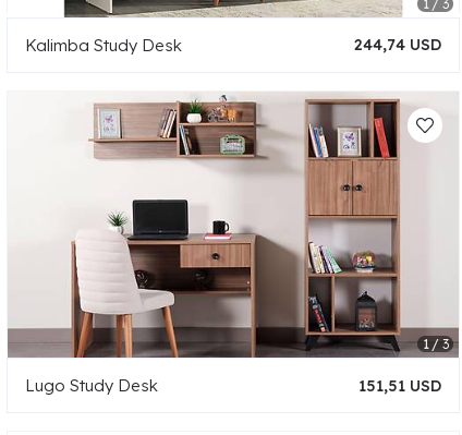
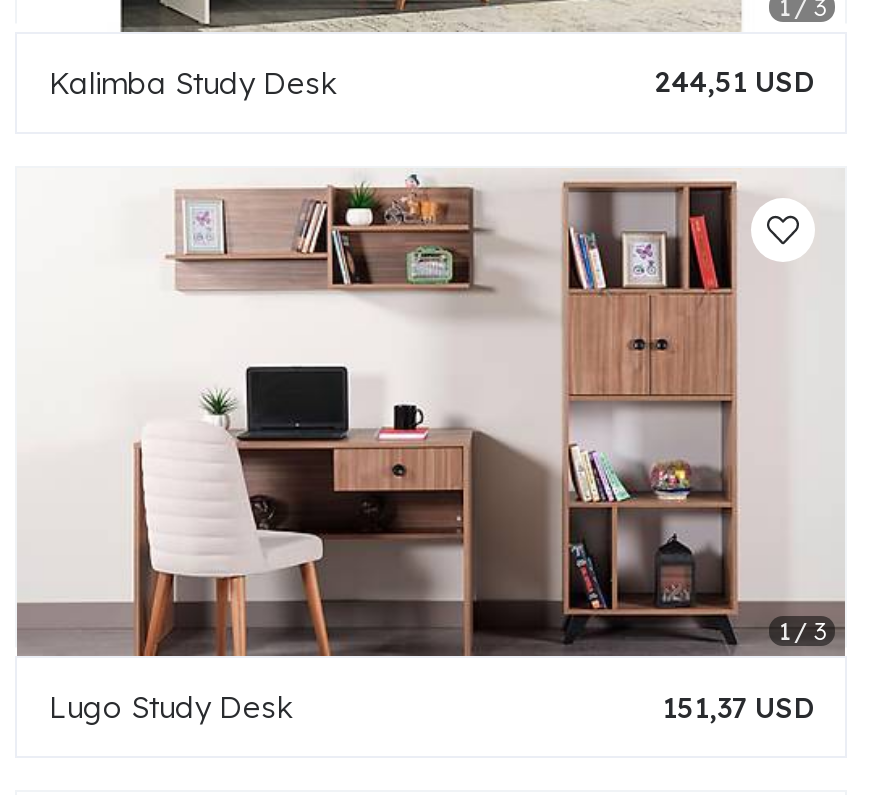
[354,35,441,55] 244,74 USD -> [655,65,813,101] 244,51 USD
[358,376,441,395] 151,51 USD -> [663,689,813,725] 151,37 USD

